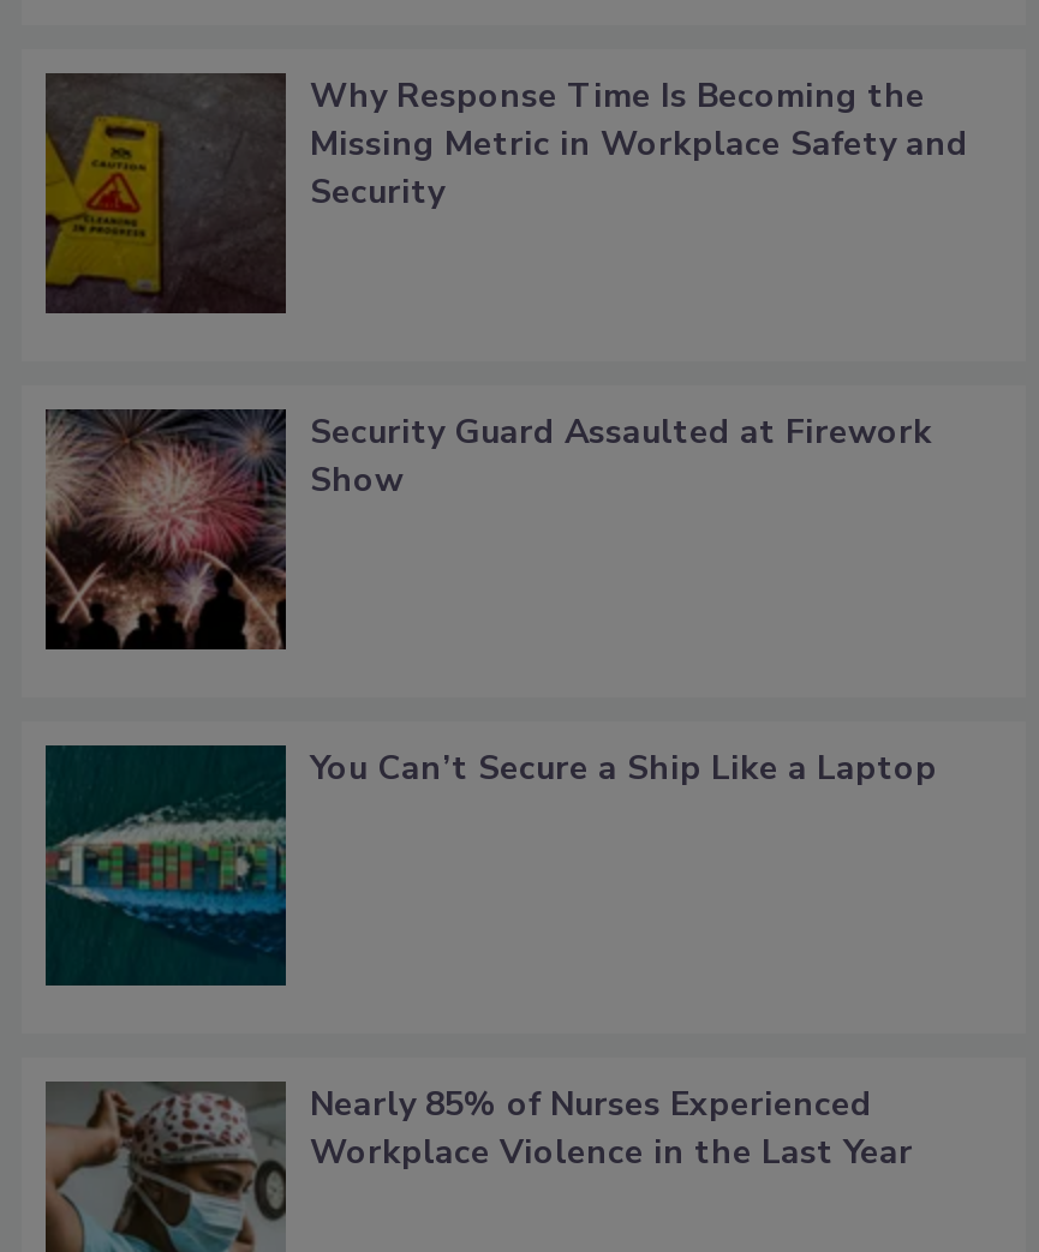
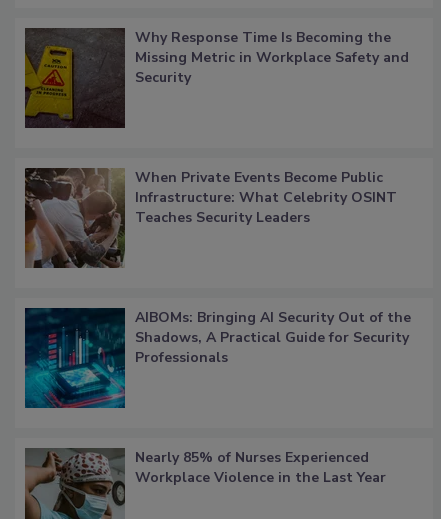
[43,407,932,652] [image] | Security Guard Assaulted at Firework | Show -> [24,168,397,269] [image] | When Private Events Become Public | Infrastructure: What Celebrity OSINT | Teaches Security Leaders
[43,745,937,988] [image] | You Can’t Secure a Ship Like a Laptop -> [24,308,411,409] [image] | AIBOMs: Bringing AI Security Out of the | Shadows, A Practical Guide for Security | Professionals

